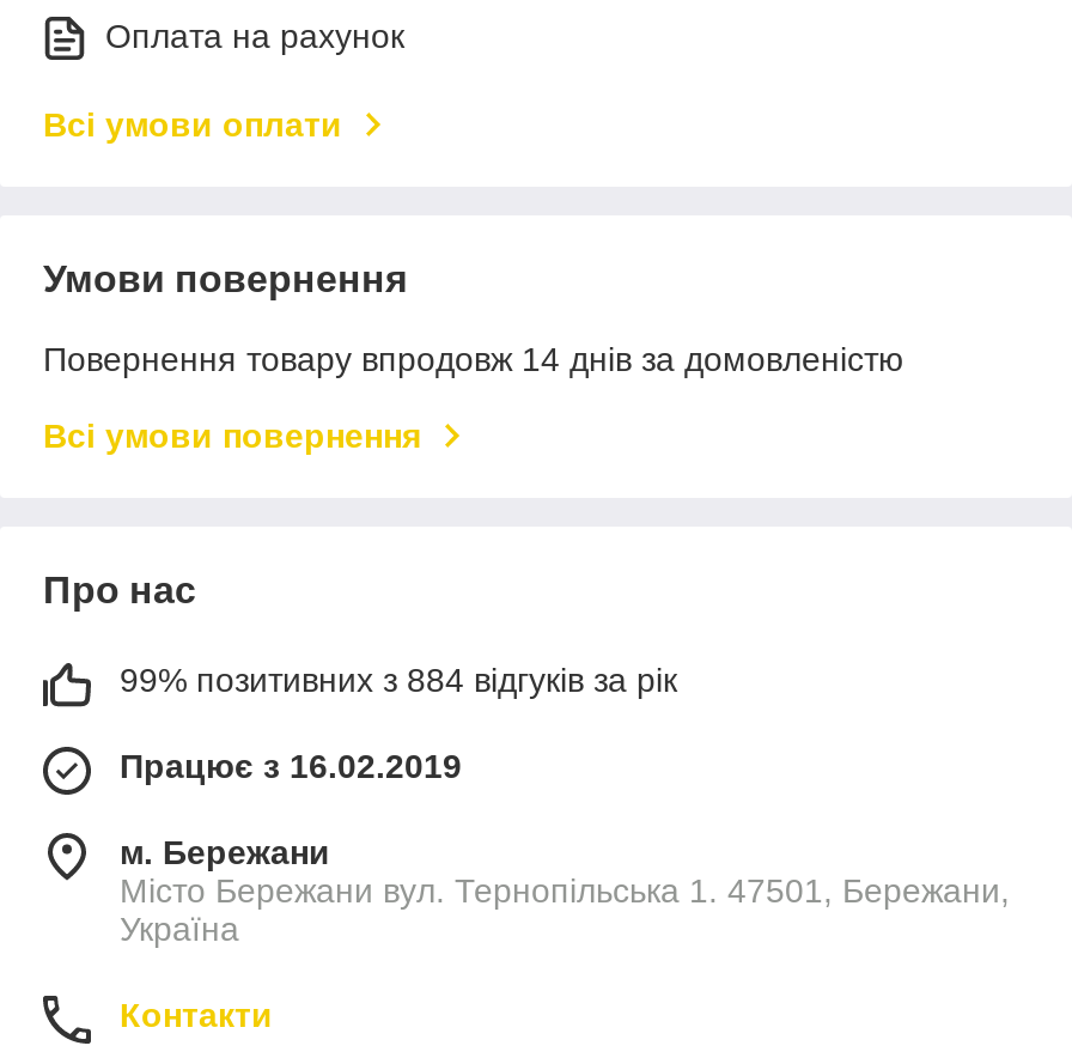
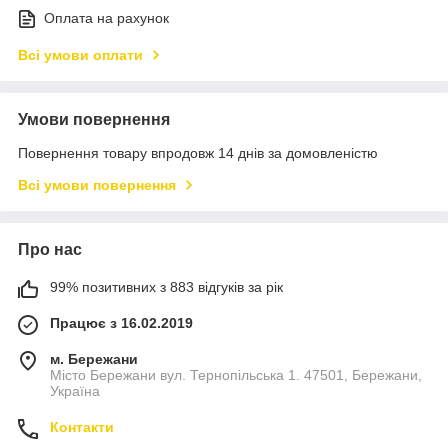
[120,661,677,699] 99% позитивних з 884 відгуків за рік -> [50,279,283,295] 99% позитивних з 883 відгуків за рік

